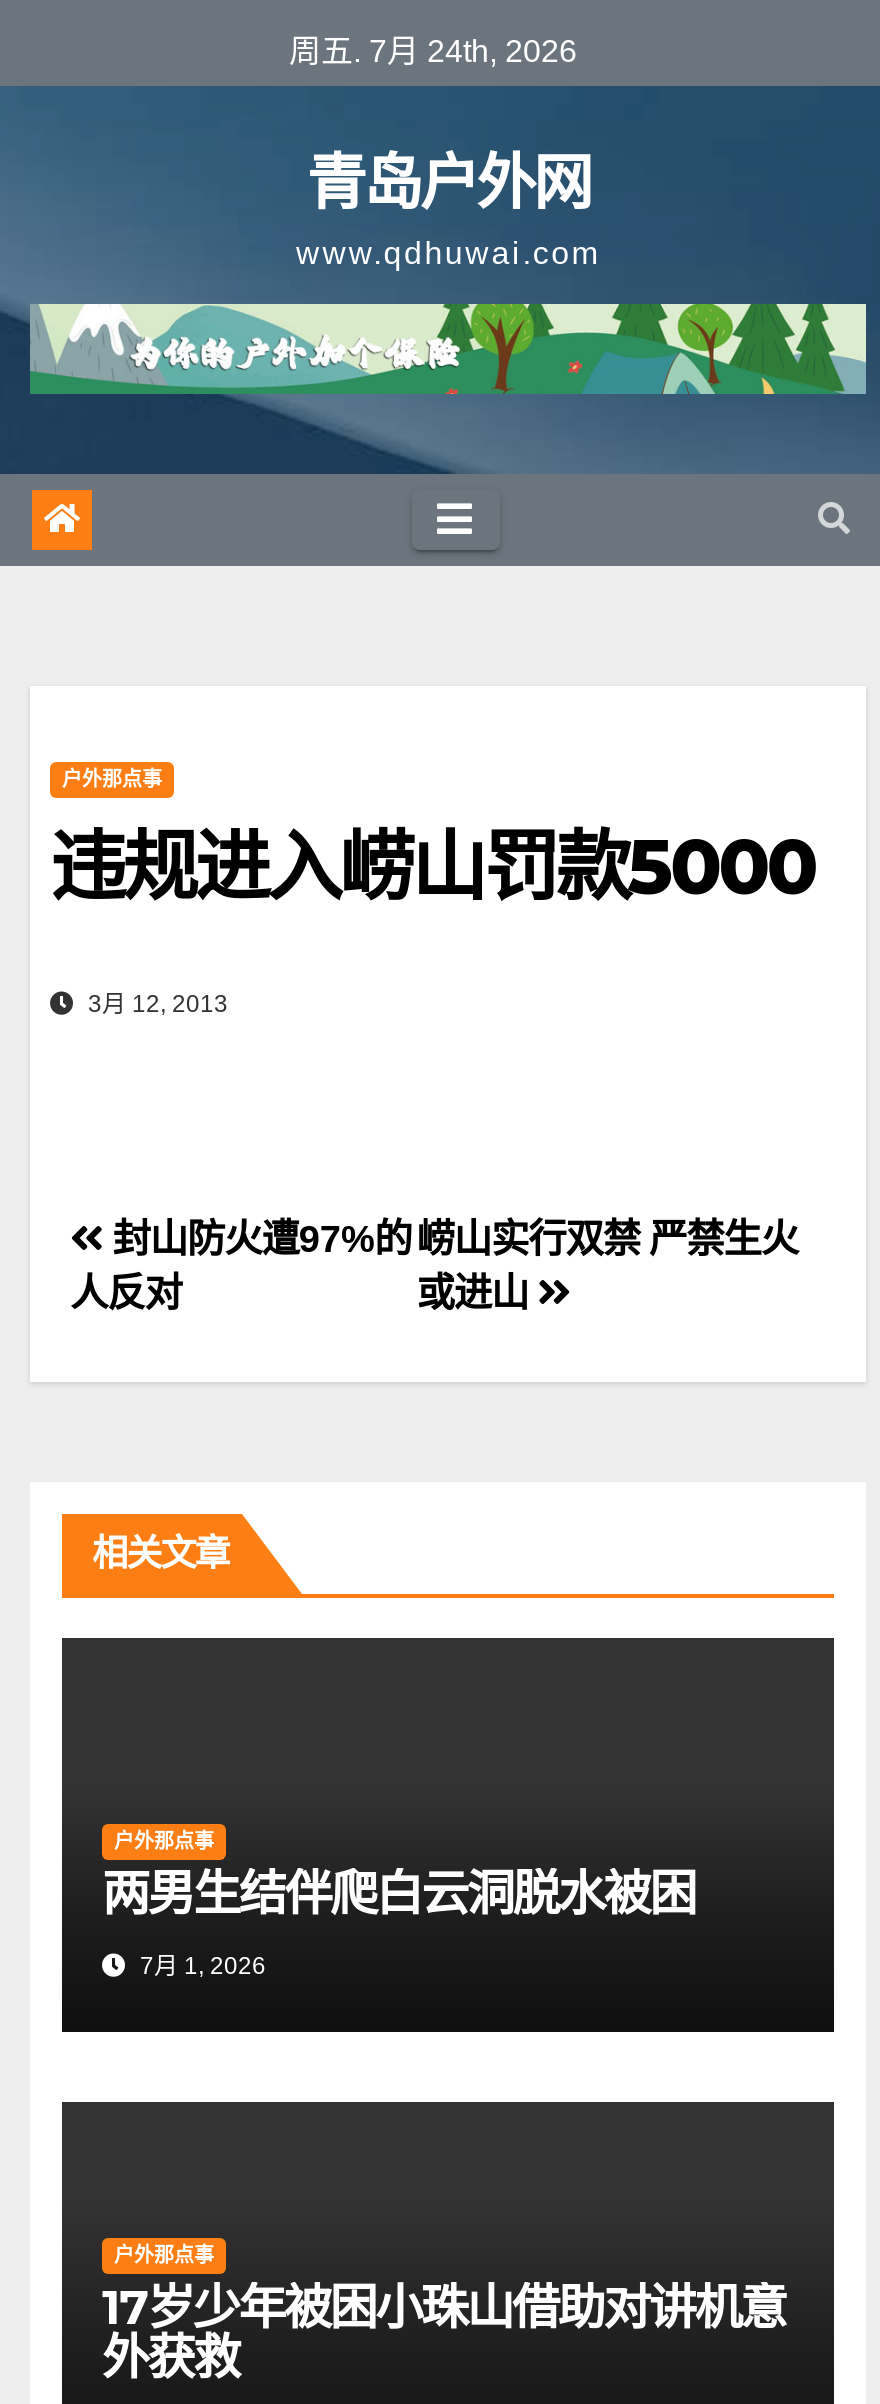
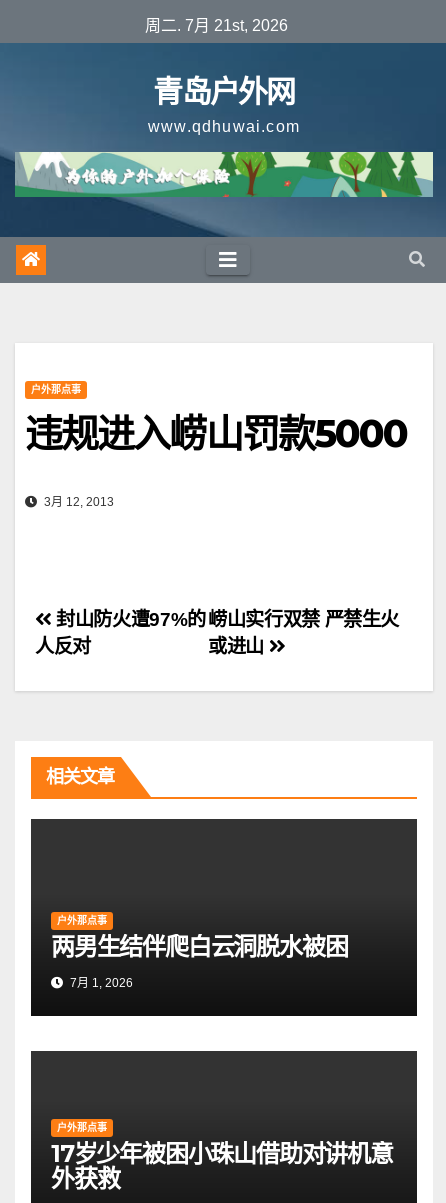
[289,34,577,68] 周五. 7月 24th, 2026 -> [145,17,288,34] 周二. 7月 21st, 2026

